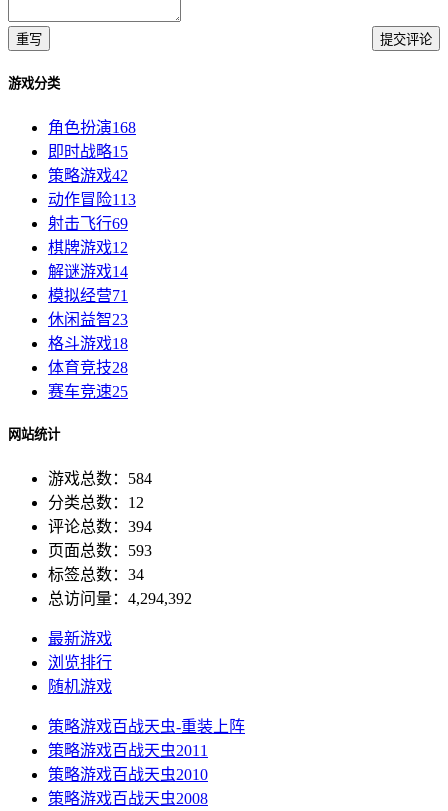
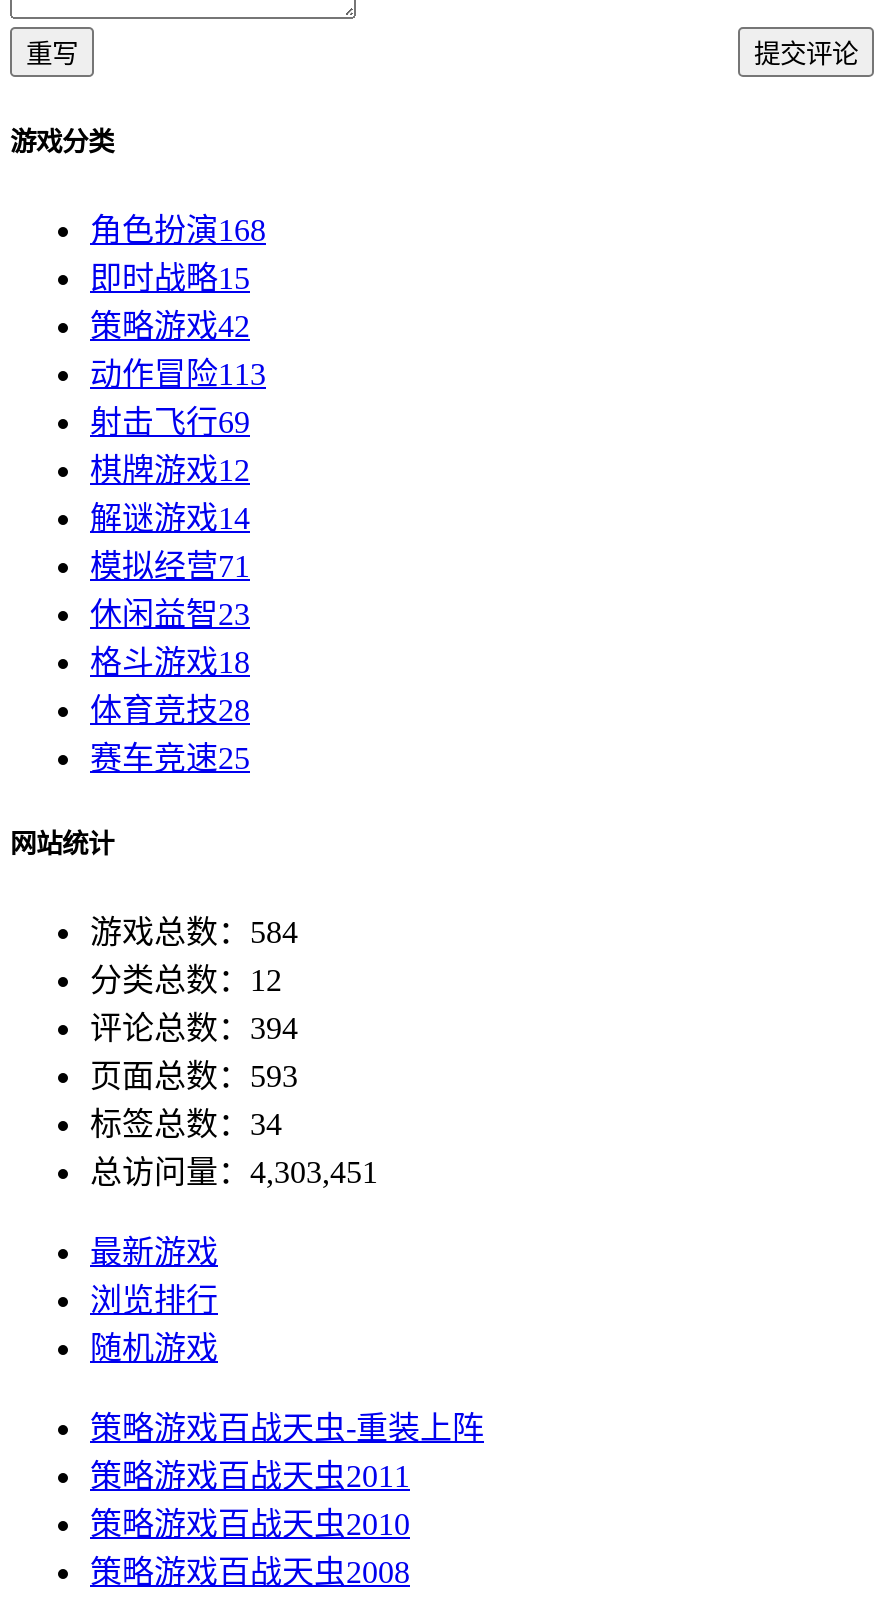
[48,590,192,607] 总访问量：4,294,392 -> [90,1155,378,1189] 总访问量：4,303,451

